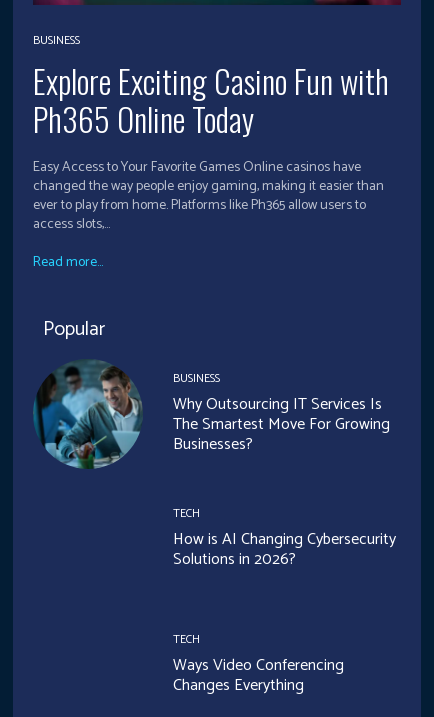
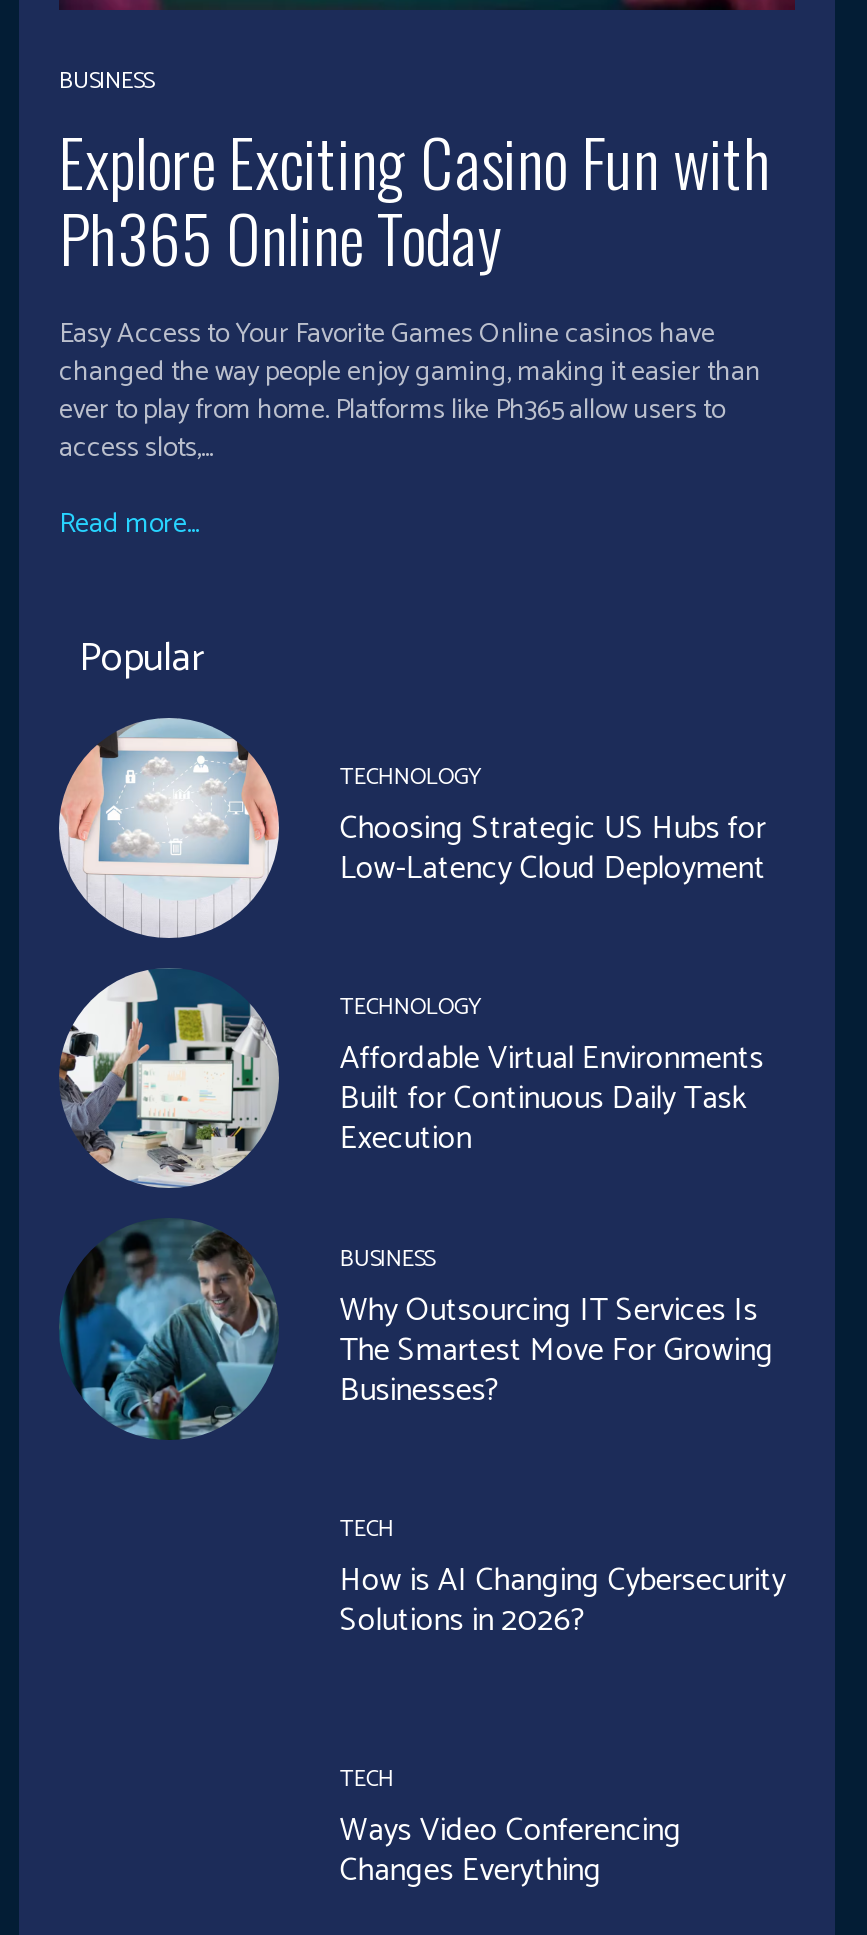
none -> [57,716,766,1166] [image] | TECHNOLOGY | Choosing Strategic US Hubs for | Low-Latency Cloud Deployment | TECHNOLOGY | Affordable Virtual Environments | Built for Continuous Daily Task | Execution
none -> [57,968,281,1190] [image]

